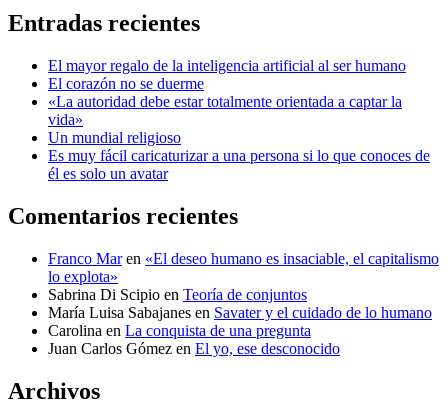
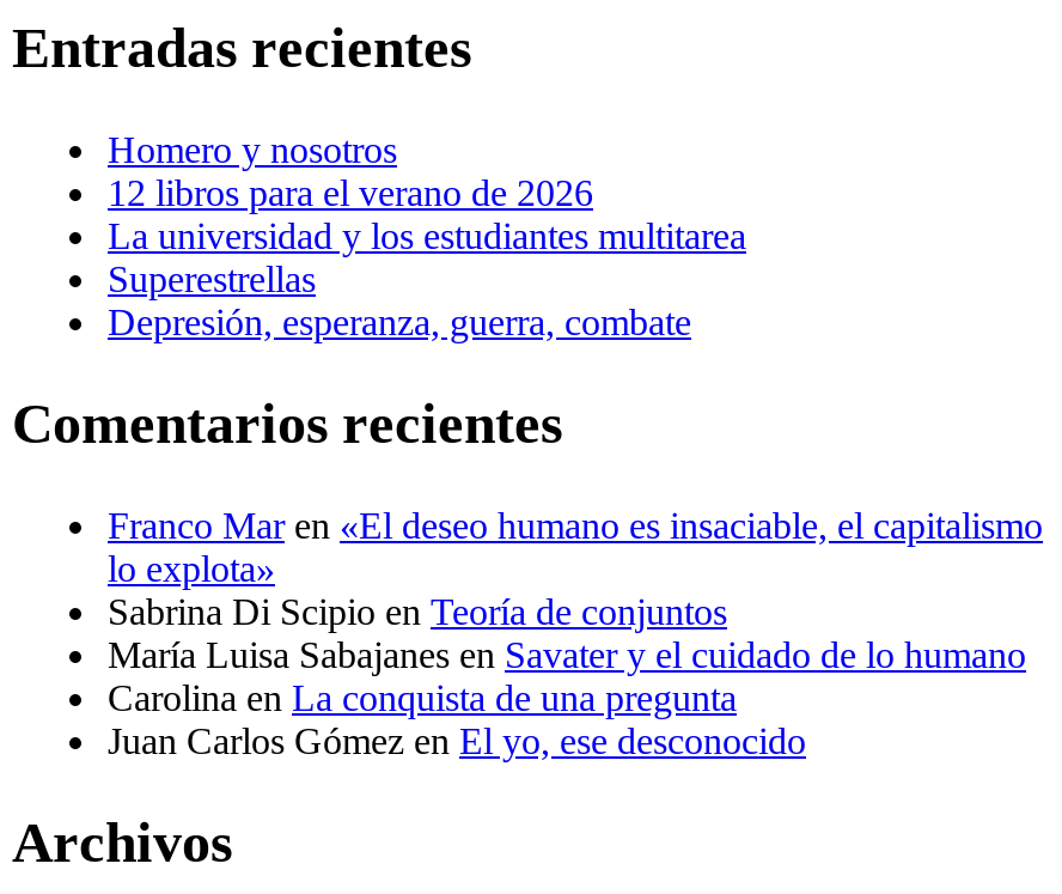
[48,57,430,182] El mayor regalo de la inteligencia artificial al ser humano | El corazón no se duerme | «La autoridad debe estar totalmente orientada a captar la | vida» | Un mundial religioso | Es muy fácil caricaturizar a una persona si lo que conoces de | él es solo un avatar -> [108,130,746,343] Homero y nosotros | 12 libros para el verano de 2026 | La universidad y los estudiantes multitarea | Superestrellas | Depresión, esperanza, guerra, combate

